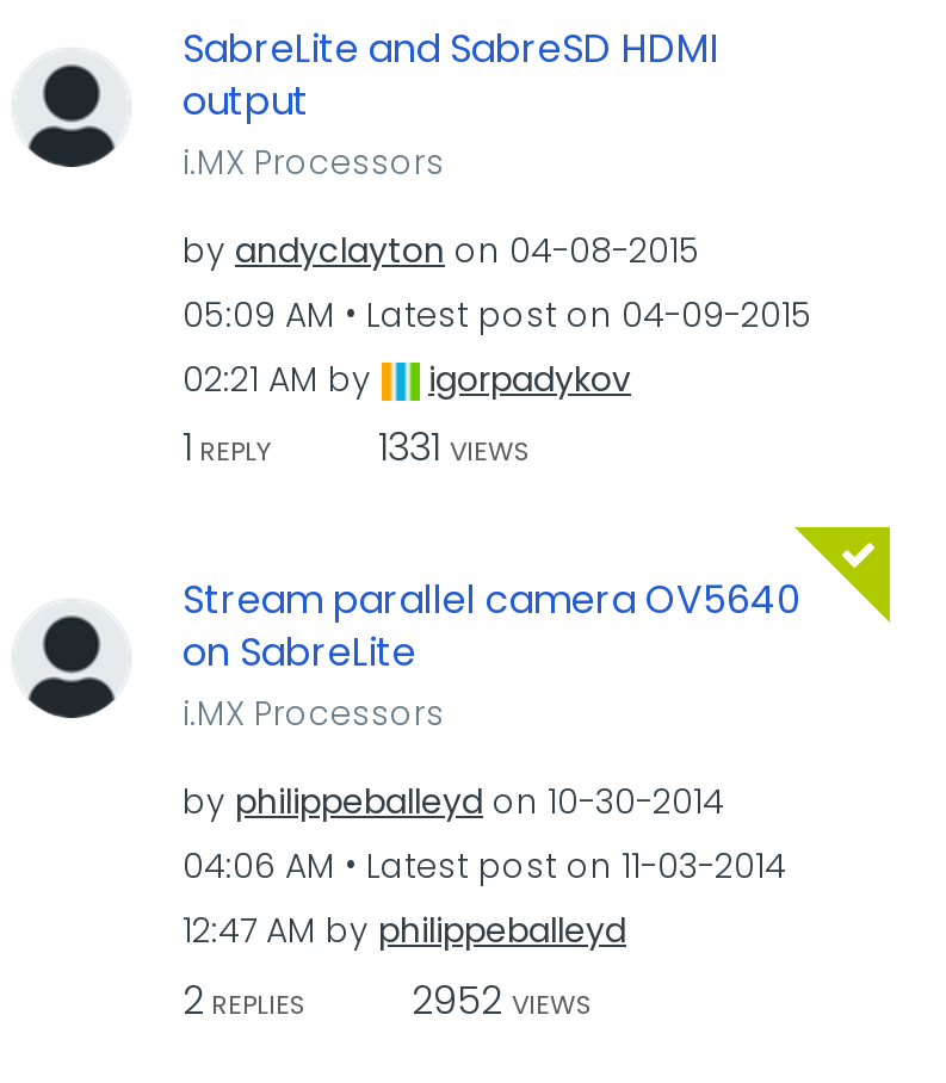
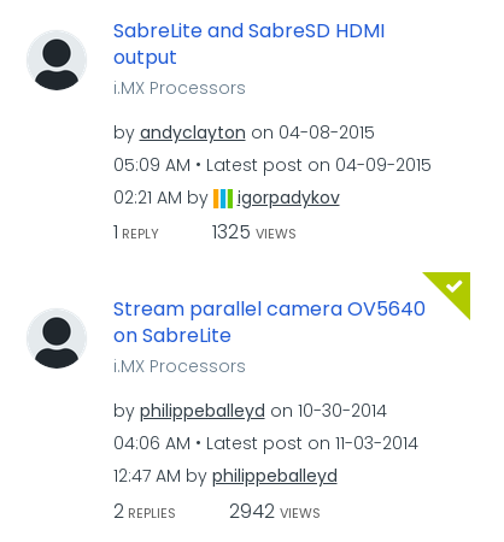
[183,420,531,475] 1 REPLY 1331 VIEWS -> [113,218,296,246] 1 REPLY 1325 VIEWS
[183,972,593,1027] 2 REPLIES 2952 VIEWS -> [113,497,320,525] 2 REPLIES 2942 VIEWS

